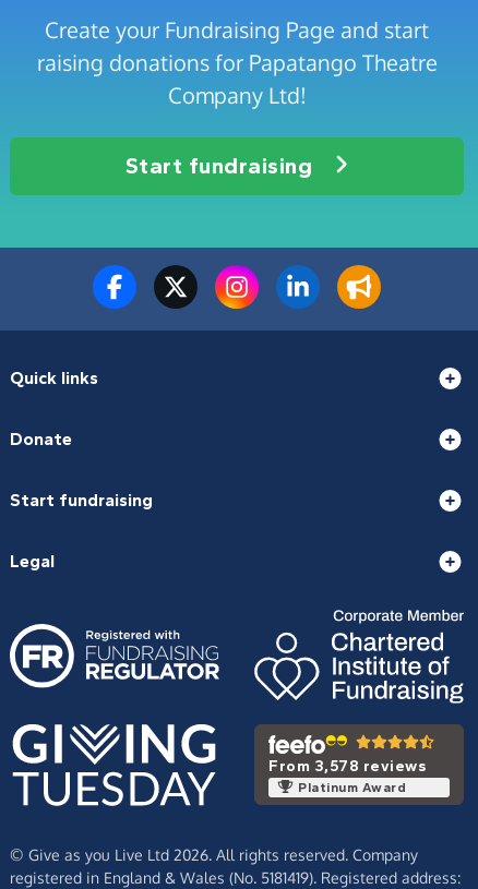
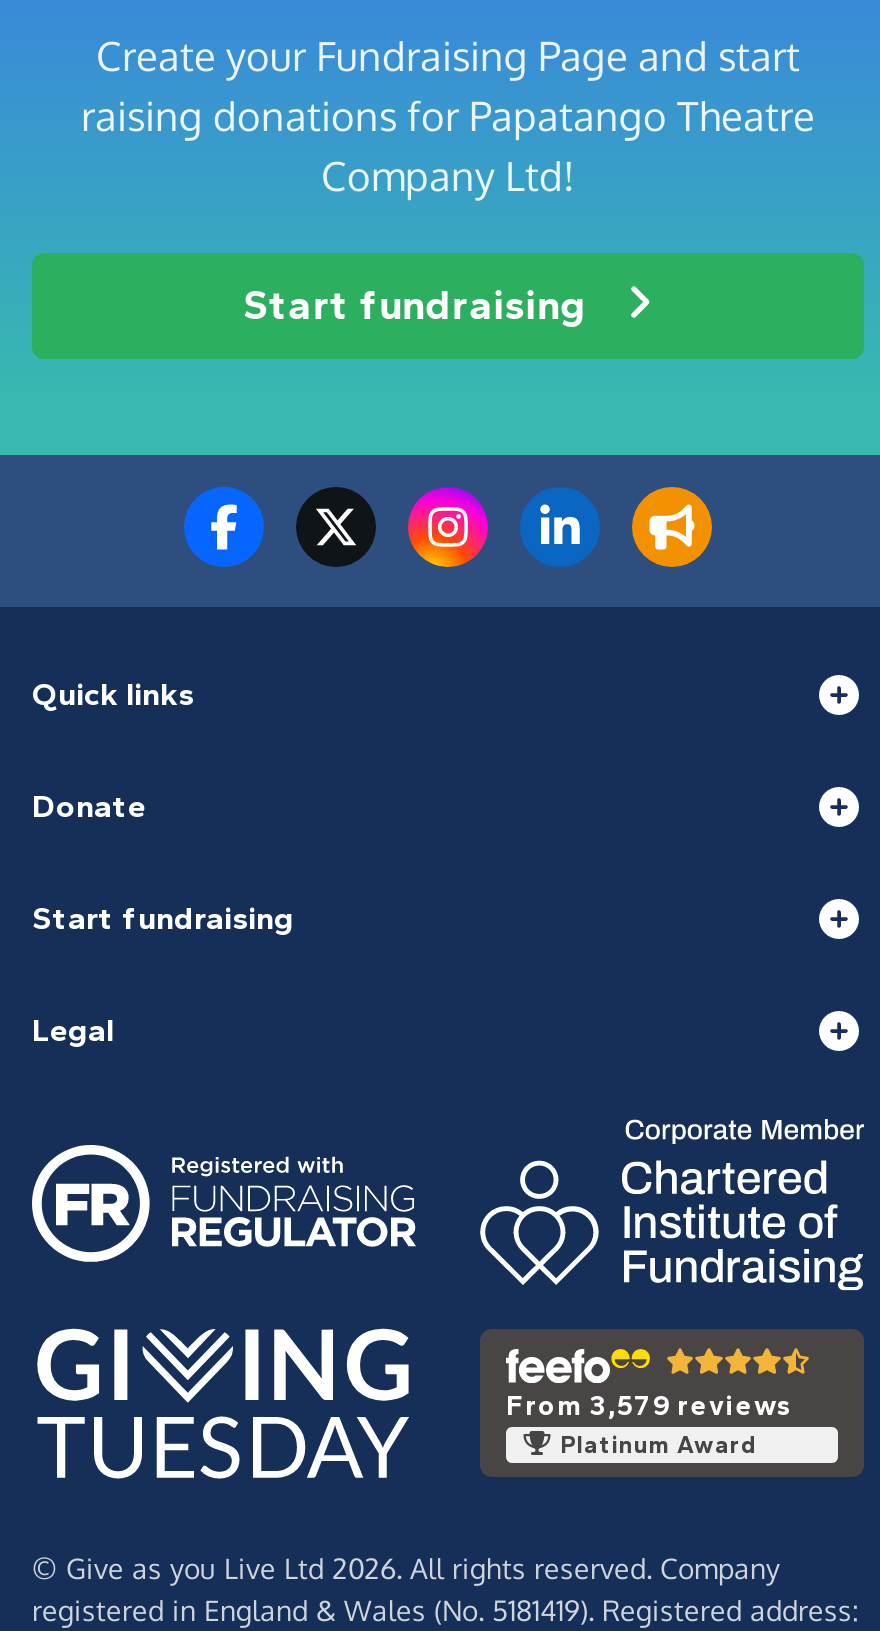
[268,757,426,775] From 3,578 reviews -> [506,1388,792,1422] From 3,579 reviews

